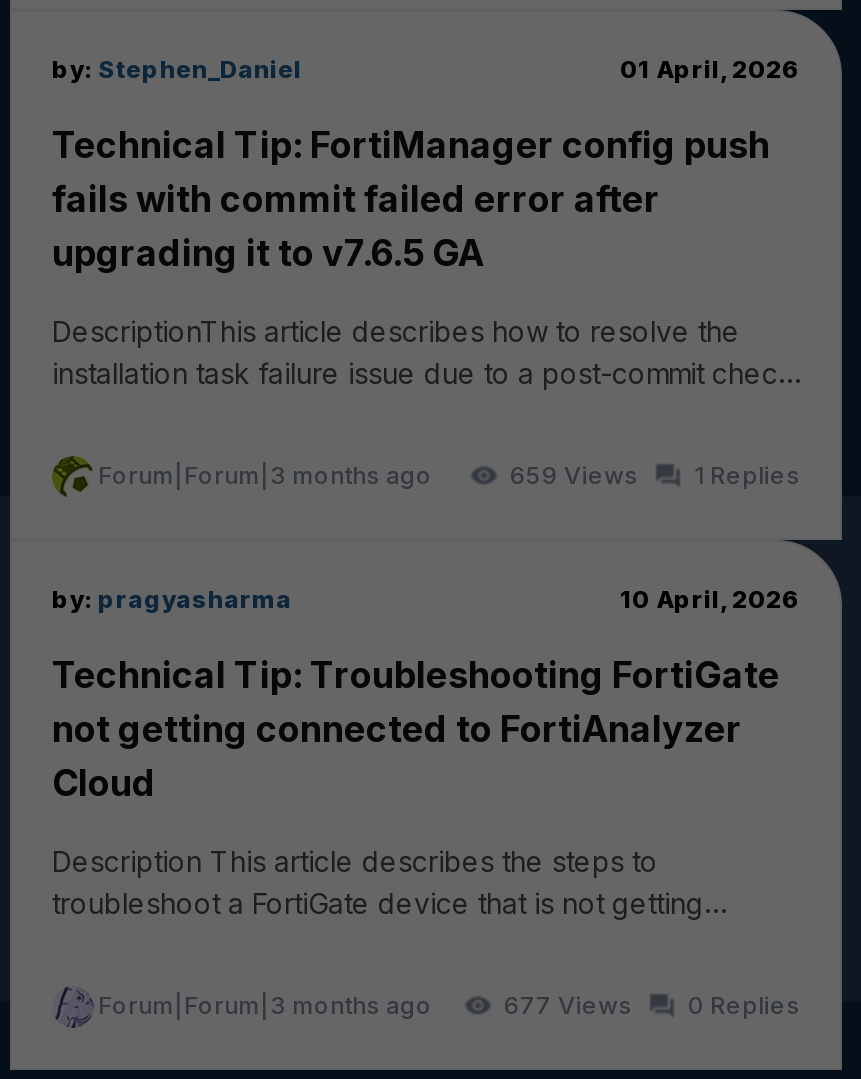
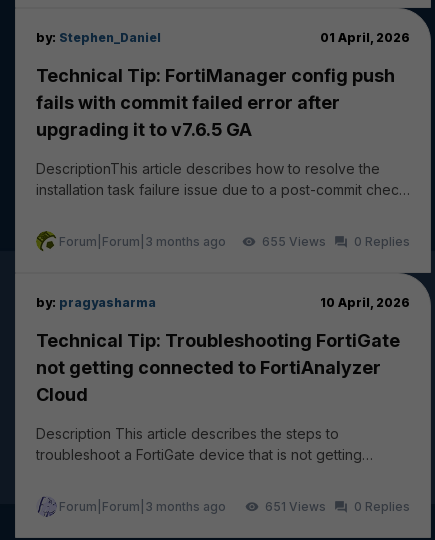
[510,461,558,491] 659 -> [262,234,286,249] 655
[694,461,704,491] 1 -> [354,234,362,249] 0
[504,991,552,1021] 677 -> [265,499,286,514] 651

